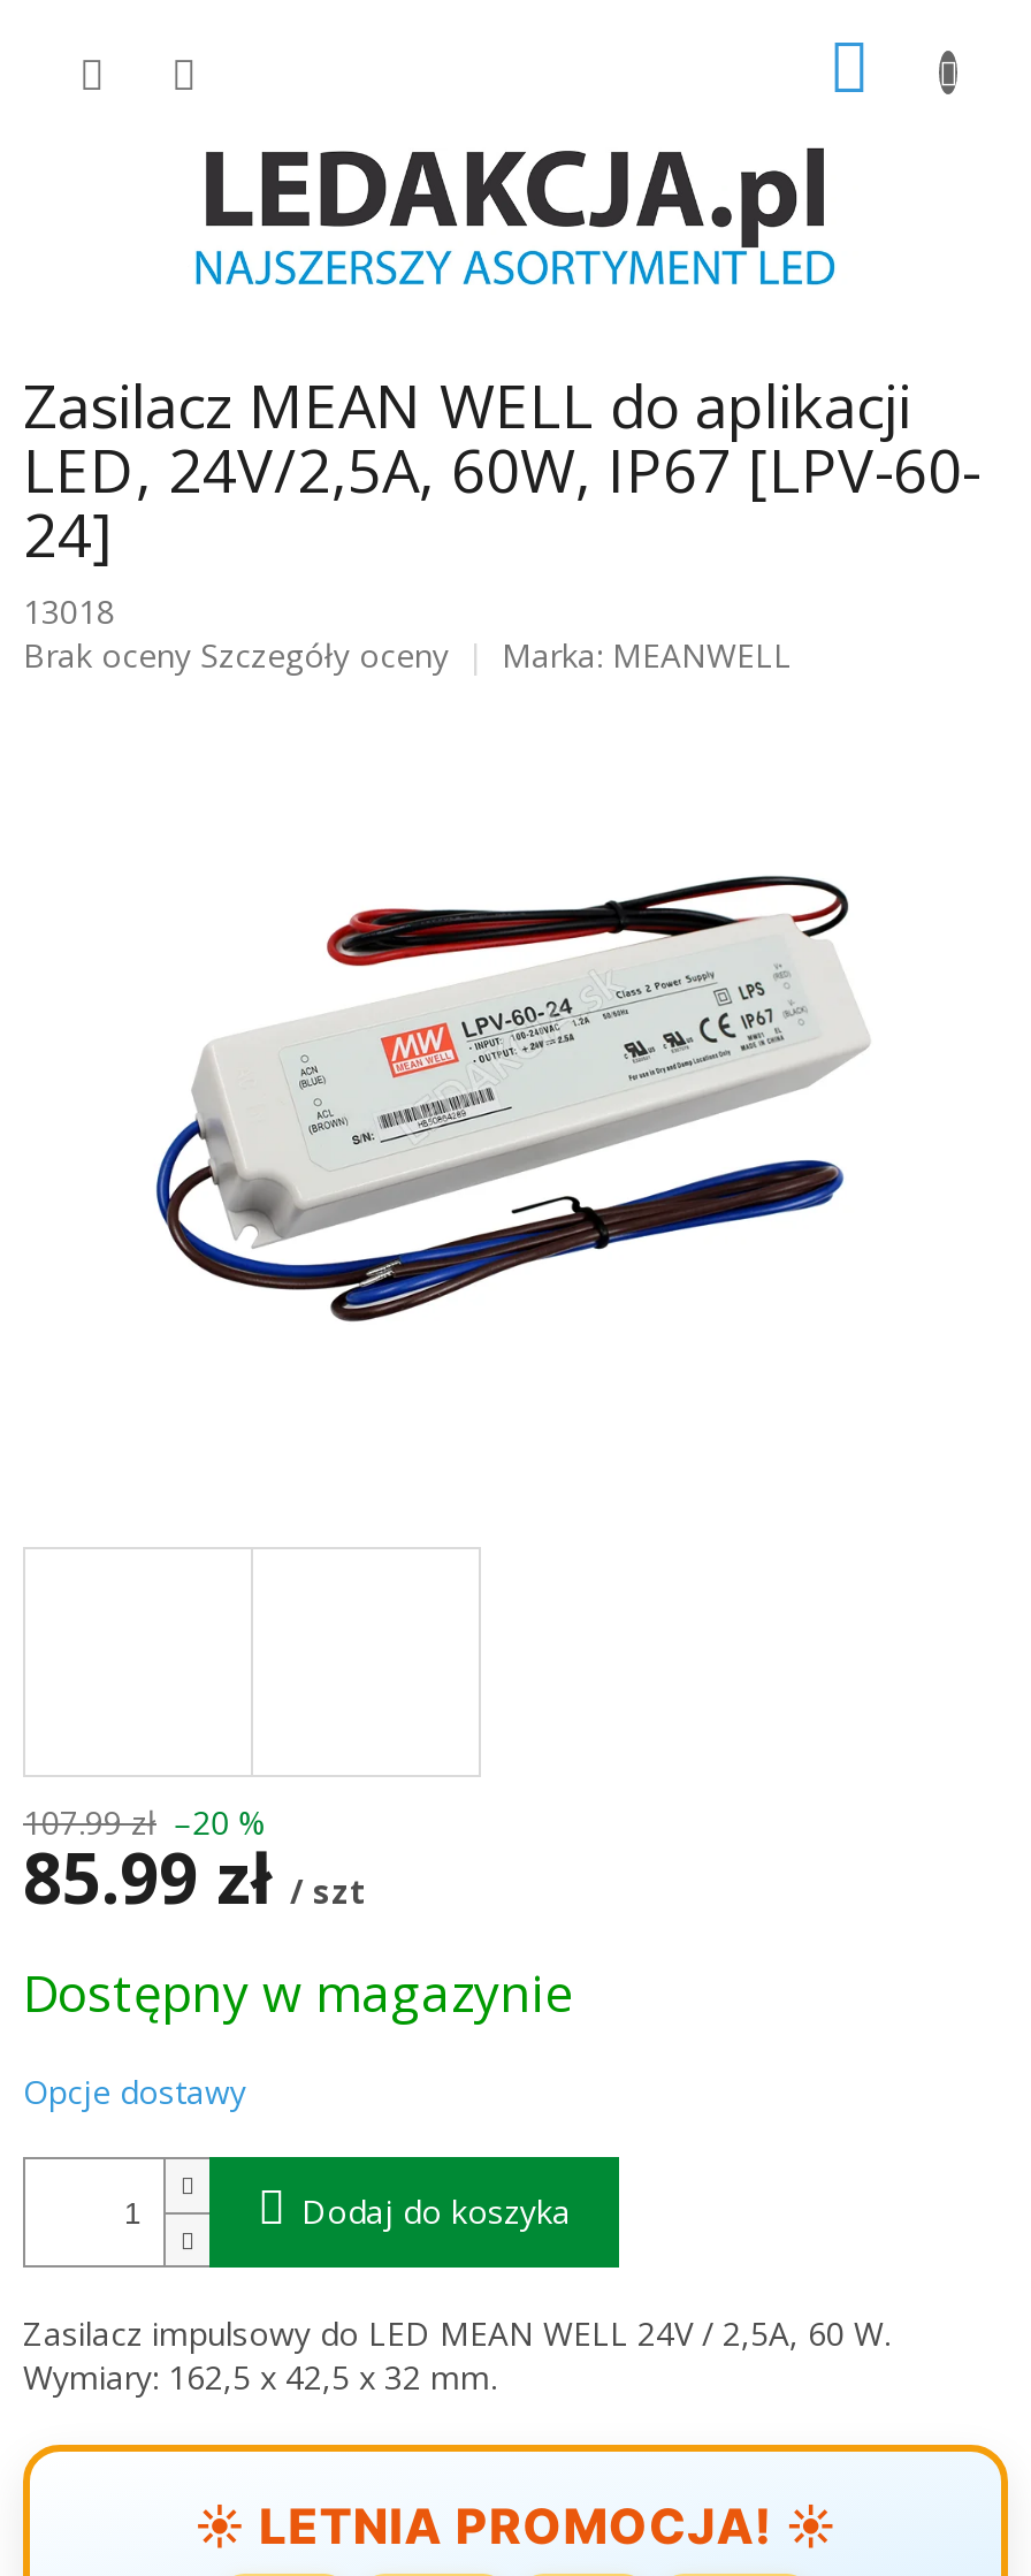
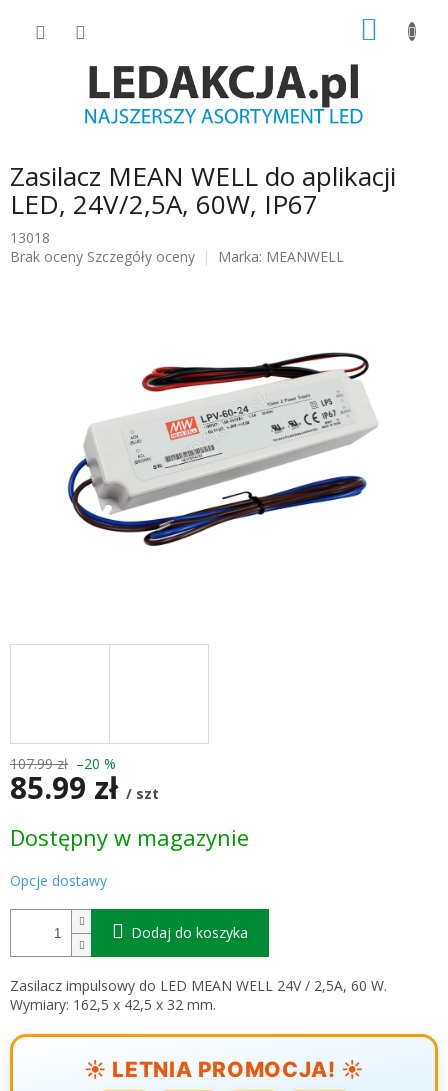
[23,429,980,576] LED, 24V/2,5A, 60W, IP67 [LPV-60- | 24] -> [10,186,318,222] LED, 24V/2,5A, 60W, IP67

